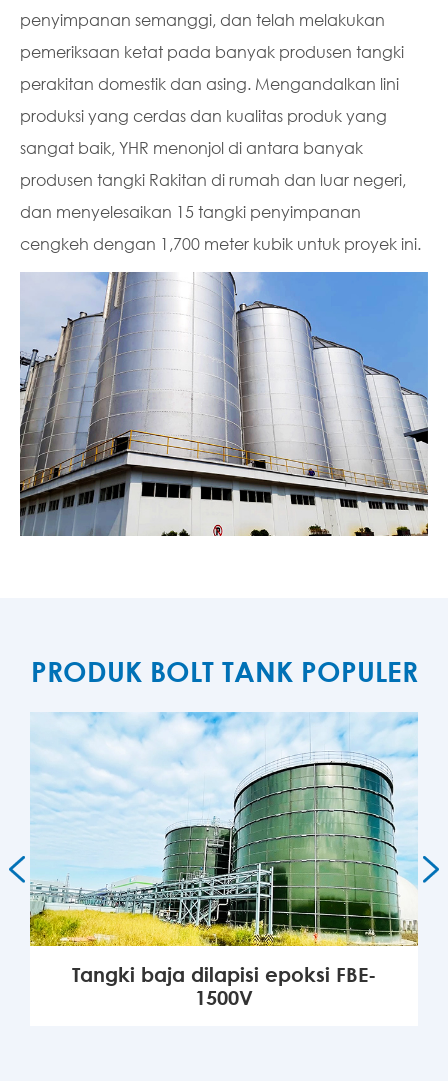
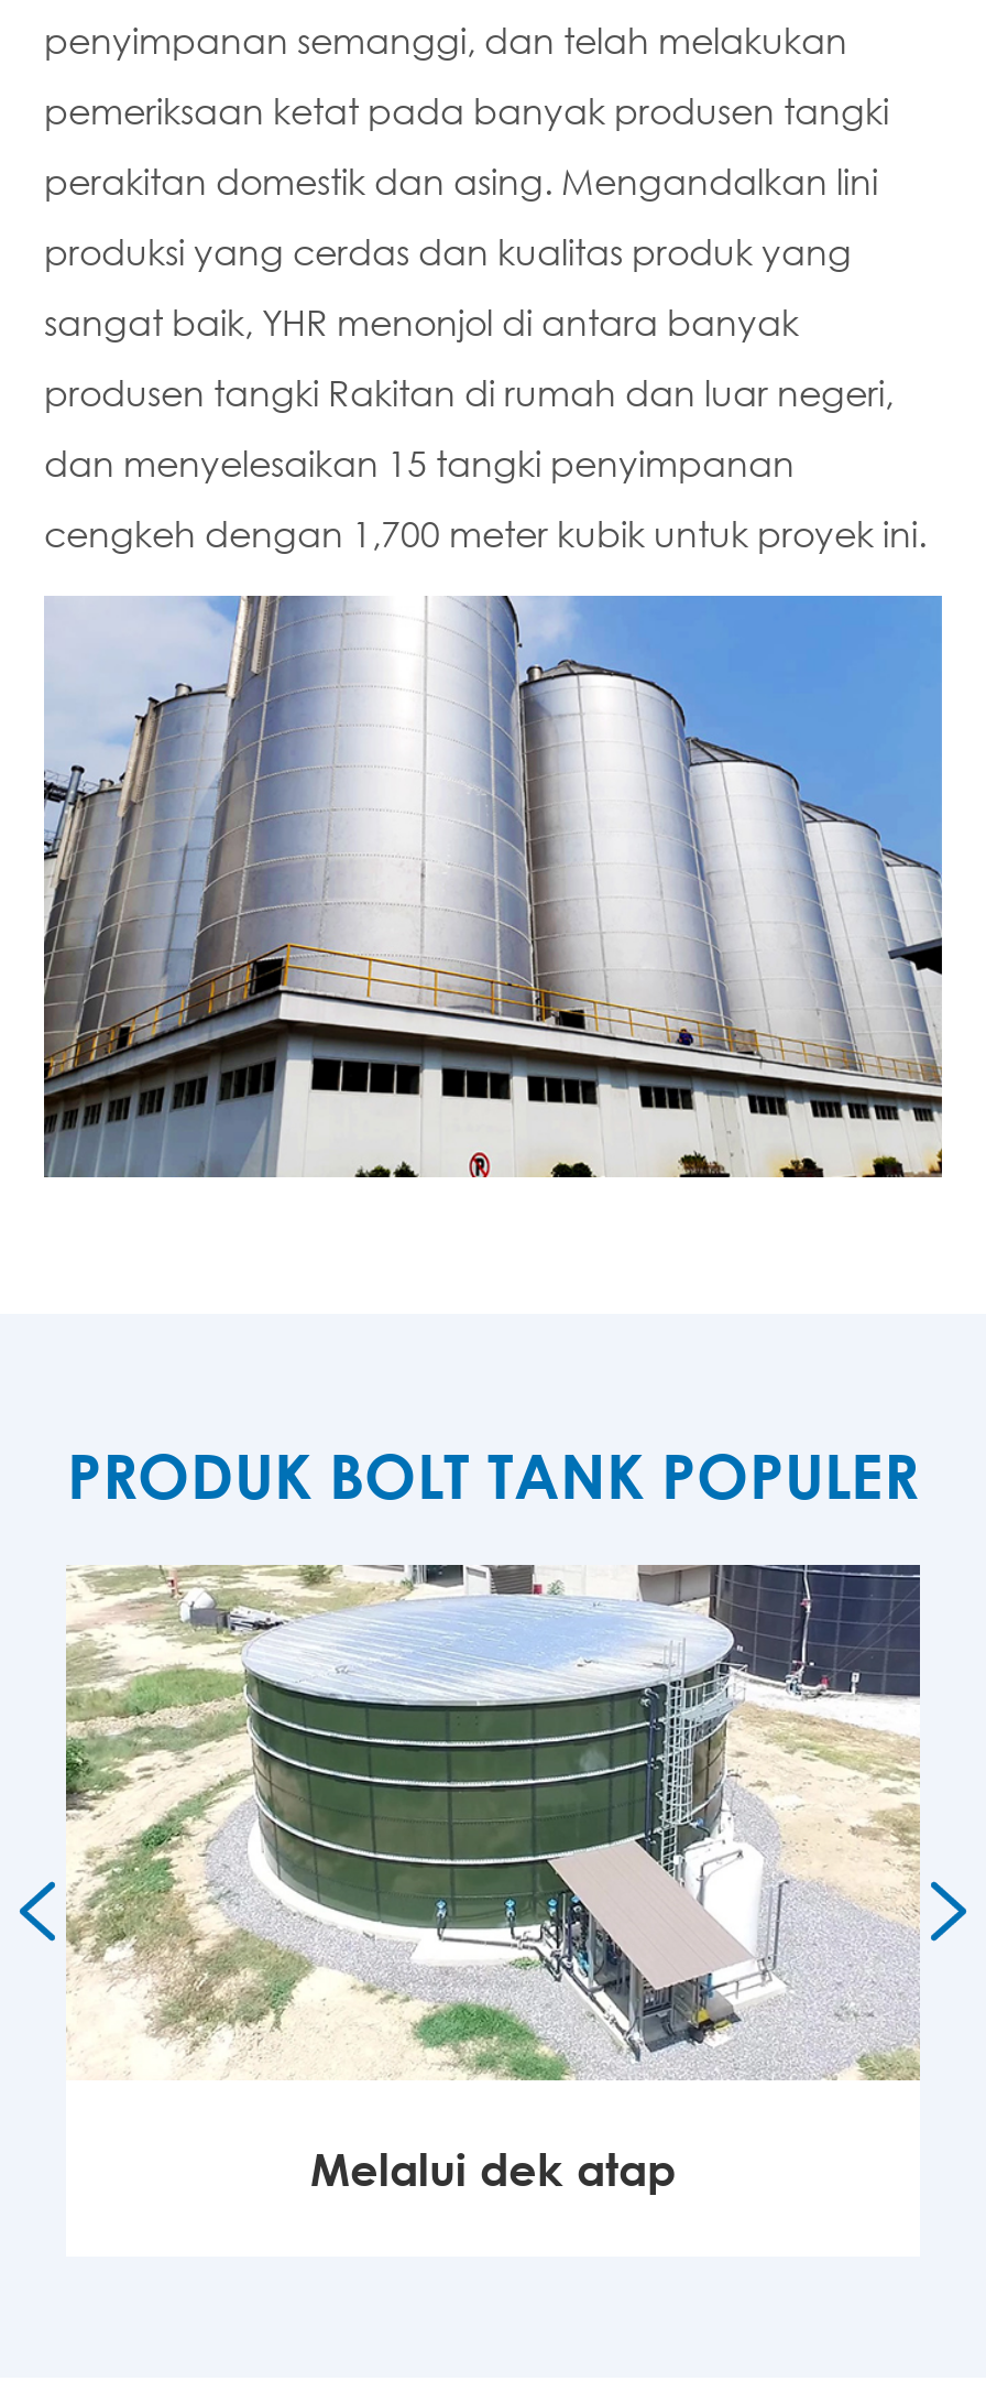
[29,711,418,1009] [image] | Tangki baja dilapisi epoksi FBE- | 1500V -> [64,1563,922,2194] [image] | Melalui dek atap

